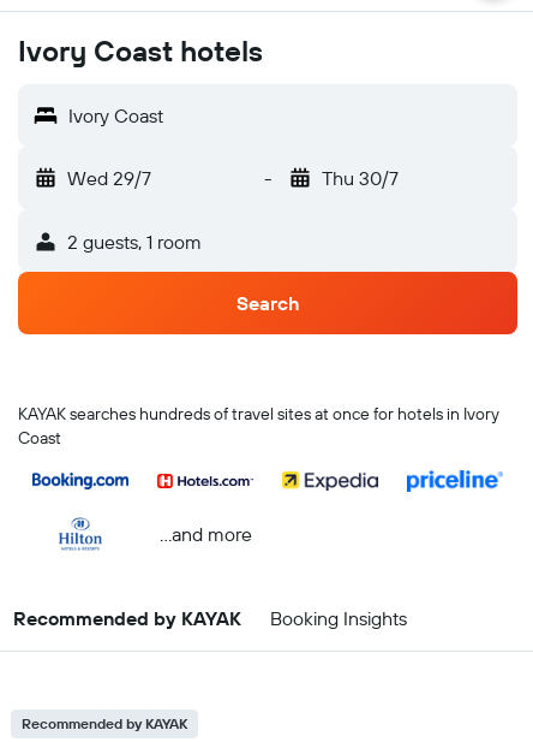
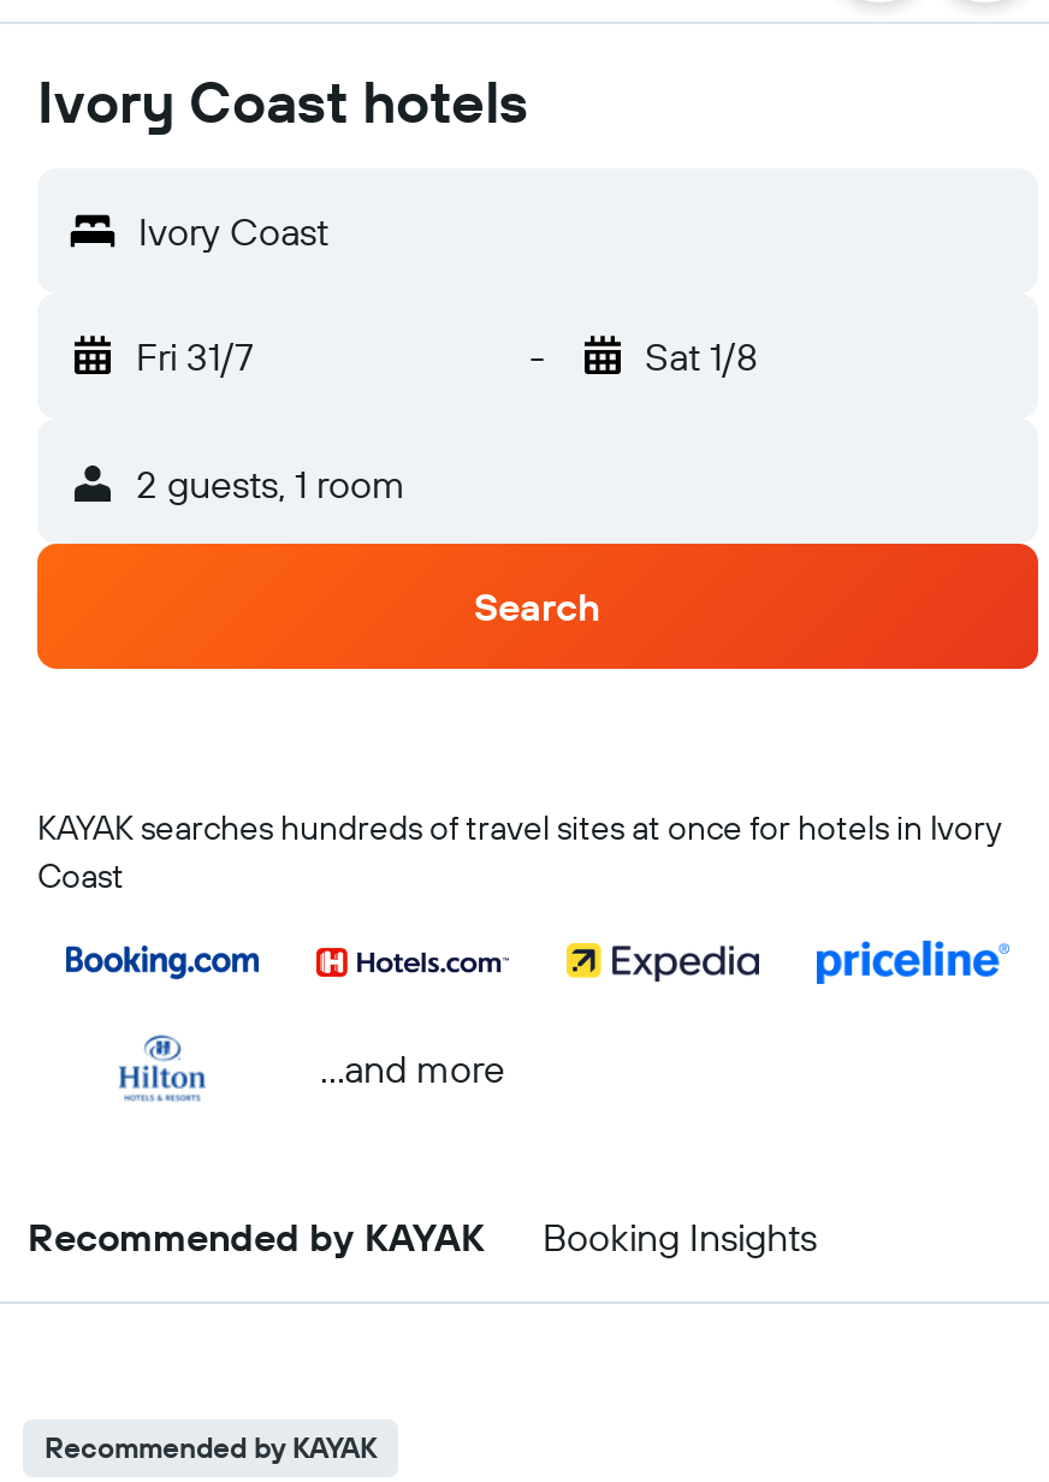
[67,166,151,190] Wed 29/7 -> [136,332,254,380] Fri 31/7
[321,166,398,190] Thu 30/7 -> [645,332,758,380] Sat 1/8

